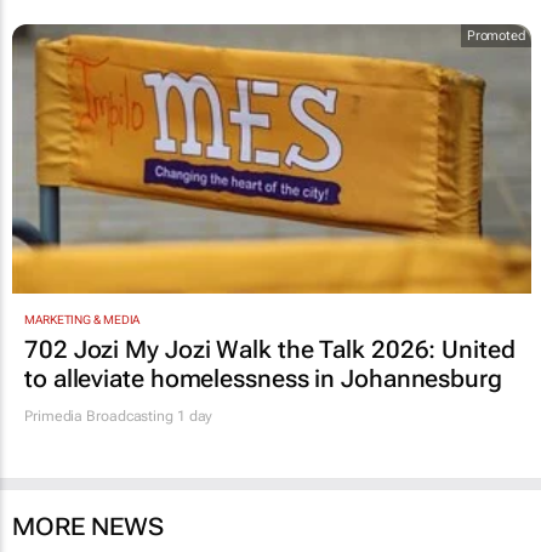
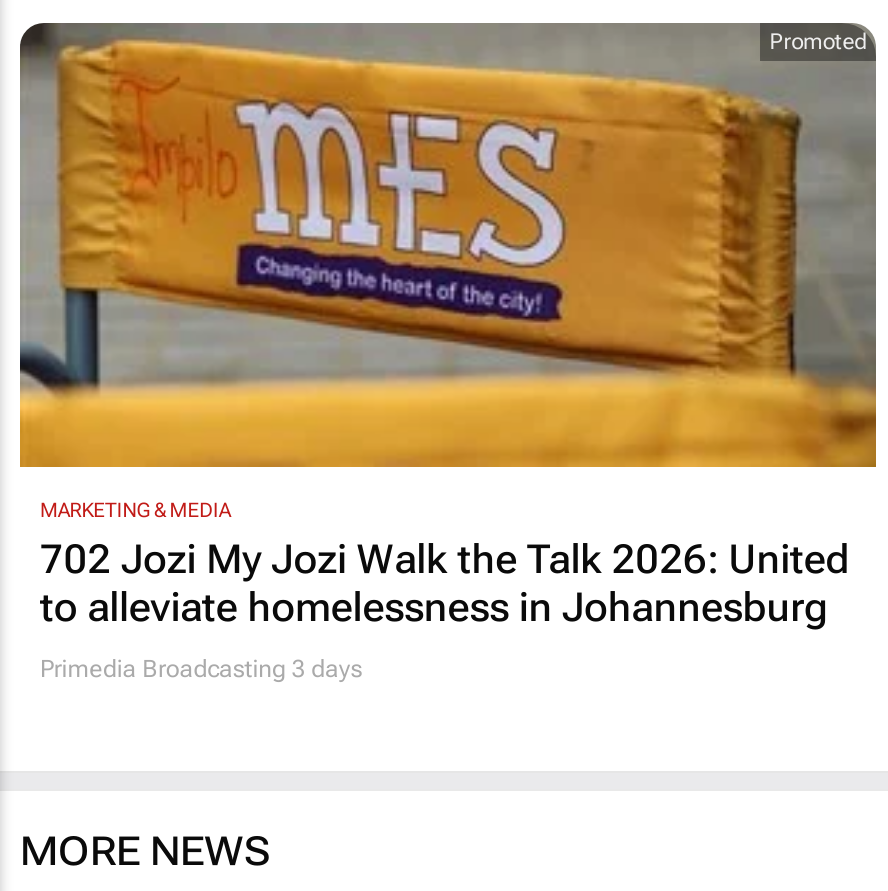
[24,407,213,424] Primedia Broadcasting 1 day -> [40,654,362,682] Primedia Broadcasting 3 days

